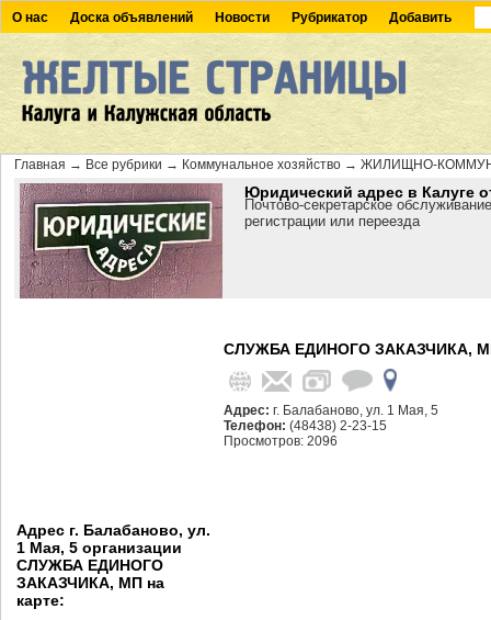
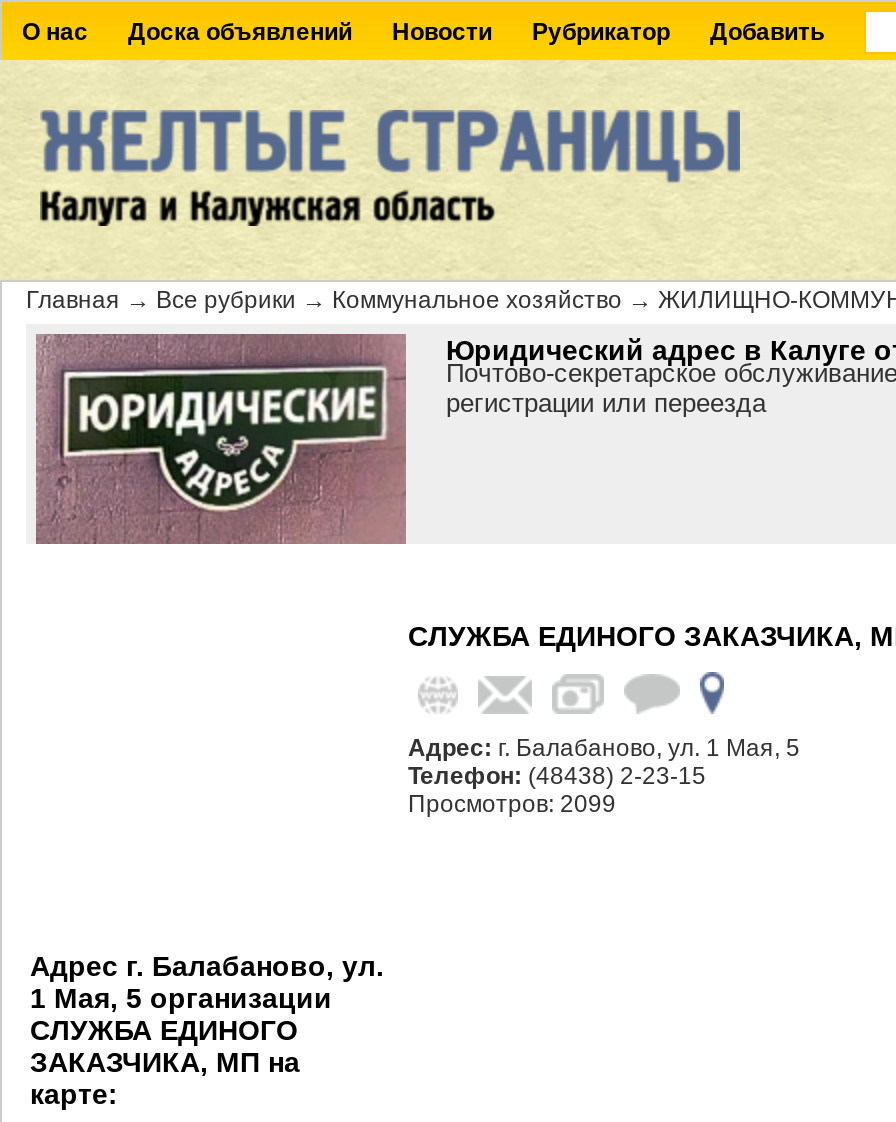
[224,433,338,448] Просмотров: 2096 -> [408,789,616,817] Просмотров: 2099

